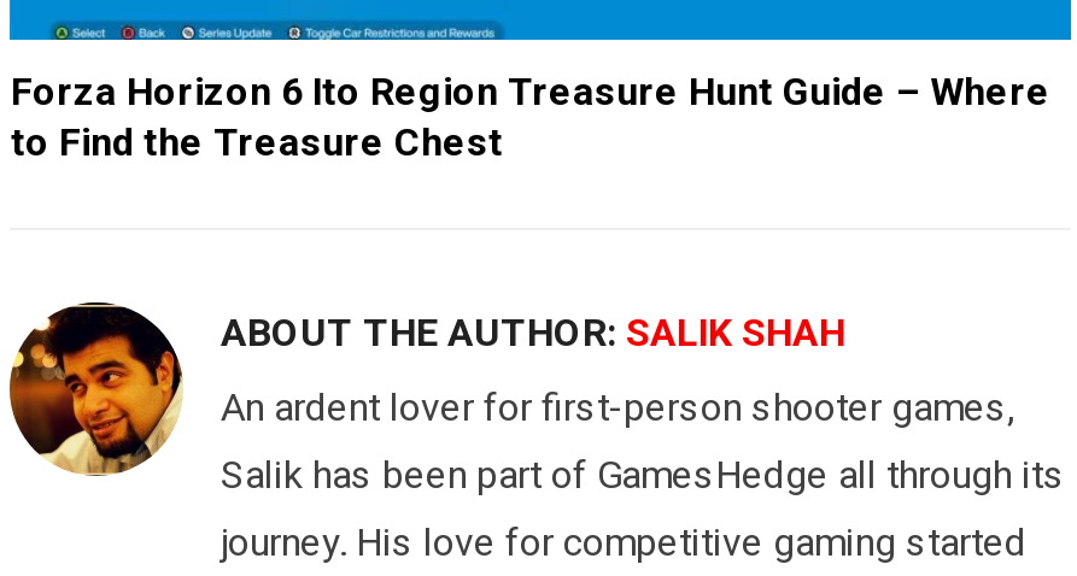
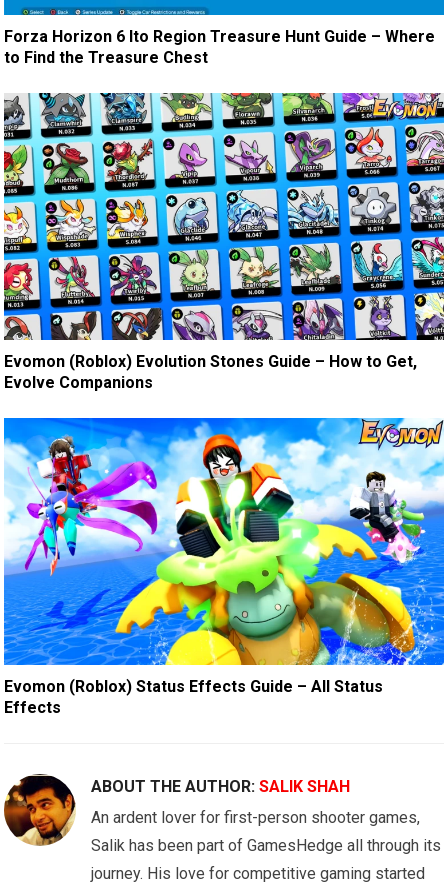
none -> [3,92,445,392] [image] | Evomon (Roblox) Evolution Stones Guide – How to Get, | Evolve Companions
none -> [4,417,444,717] [image] | Evomon (Roblox) Status Effects Guide – All Status | Effects

